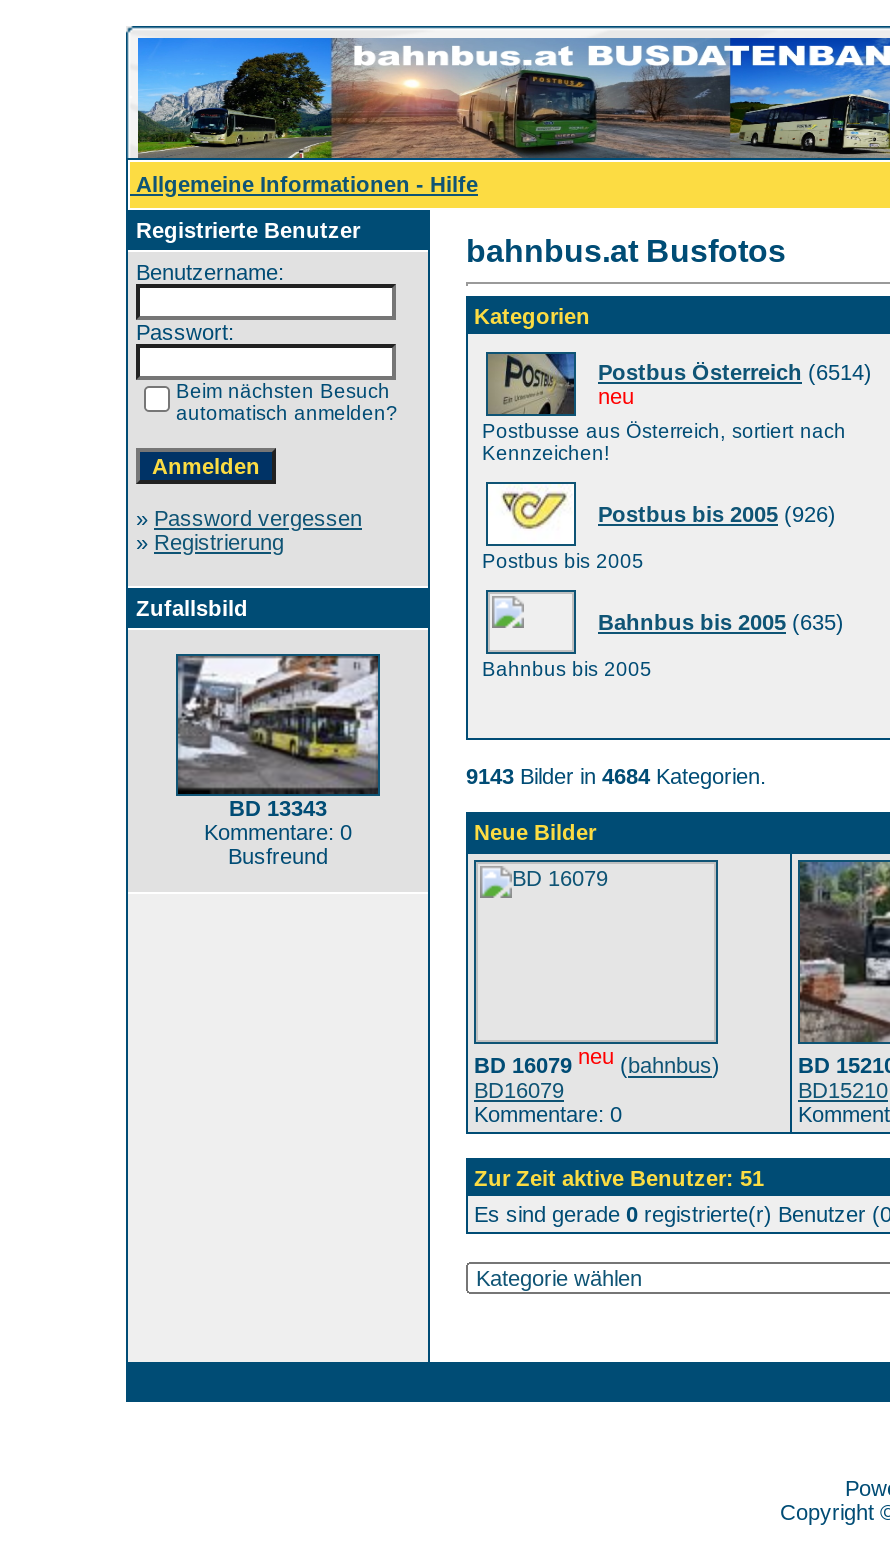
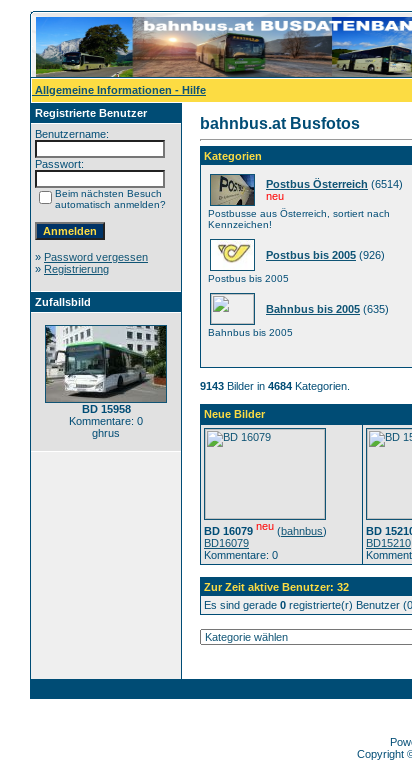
[156,654,400,820] [image] | BD 13343 -> [44,324,168,415] [image] | BD 15958
[228,844,328,868] Busfreund -> [92,427,120,439] ghrus
[798,860,884,1044] [image] -> [366,428,409,520] [image]
[474,1166,764,1190] Zur Zeit aktive Benutzer: 51 -> [204,581,349,593] Zur Zeit aktive Benutzer: 32

